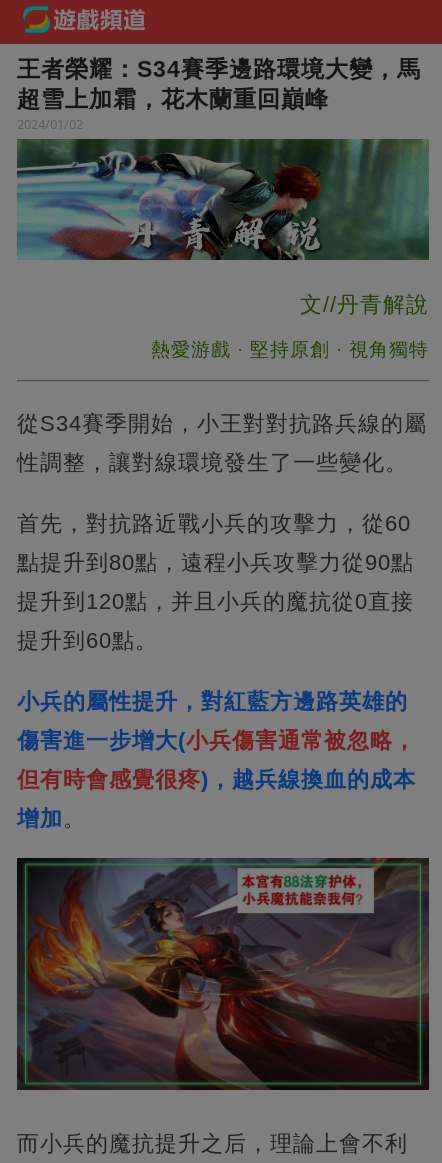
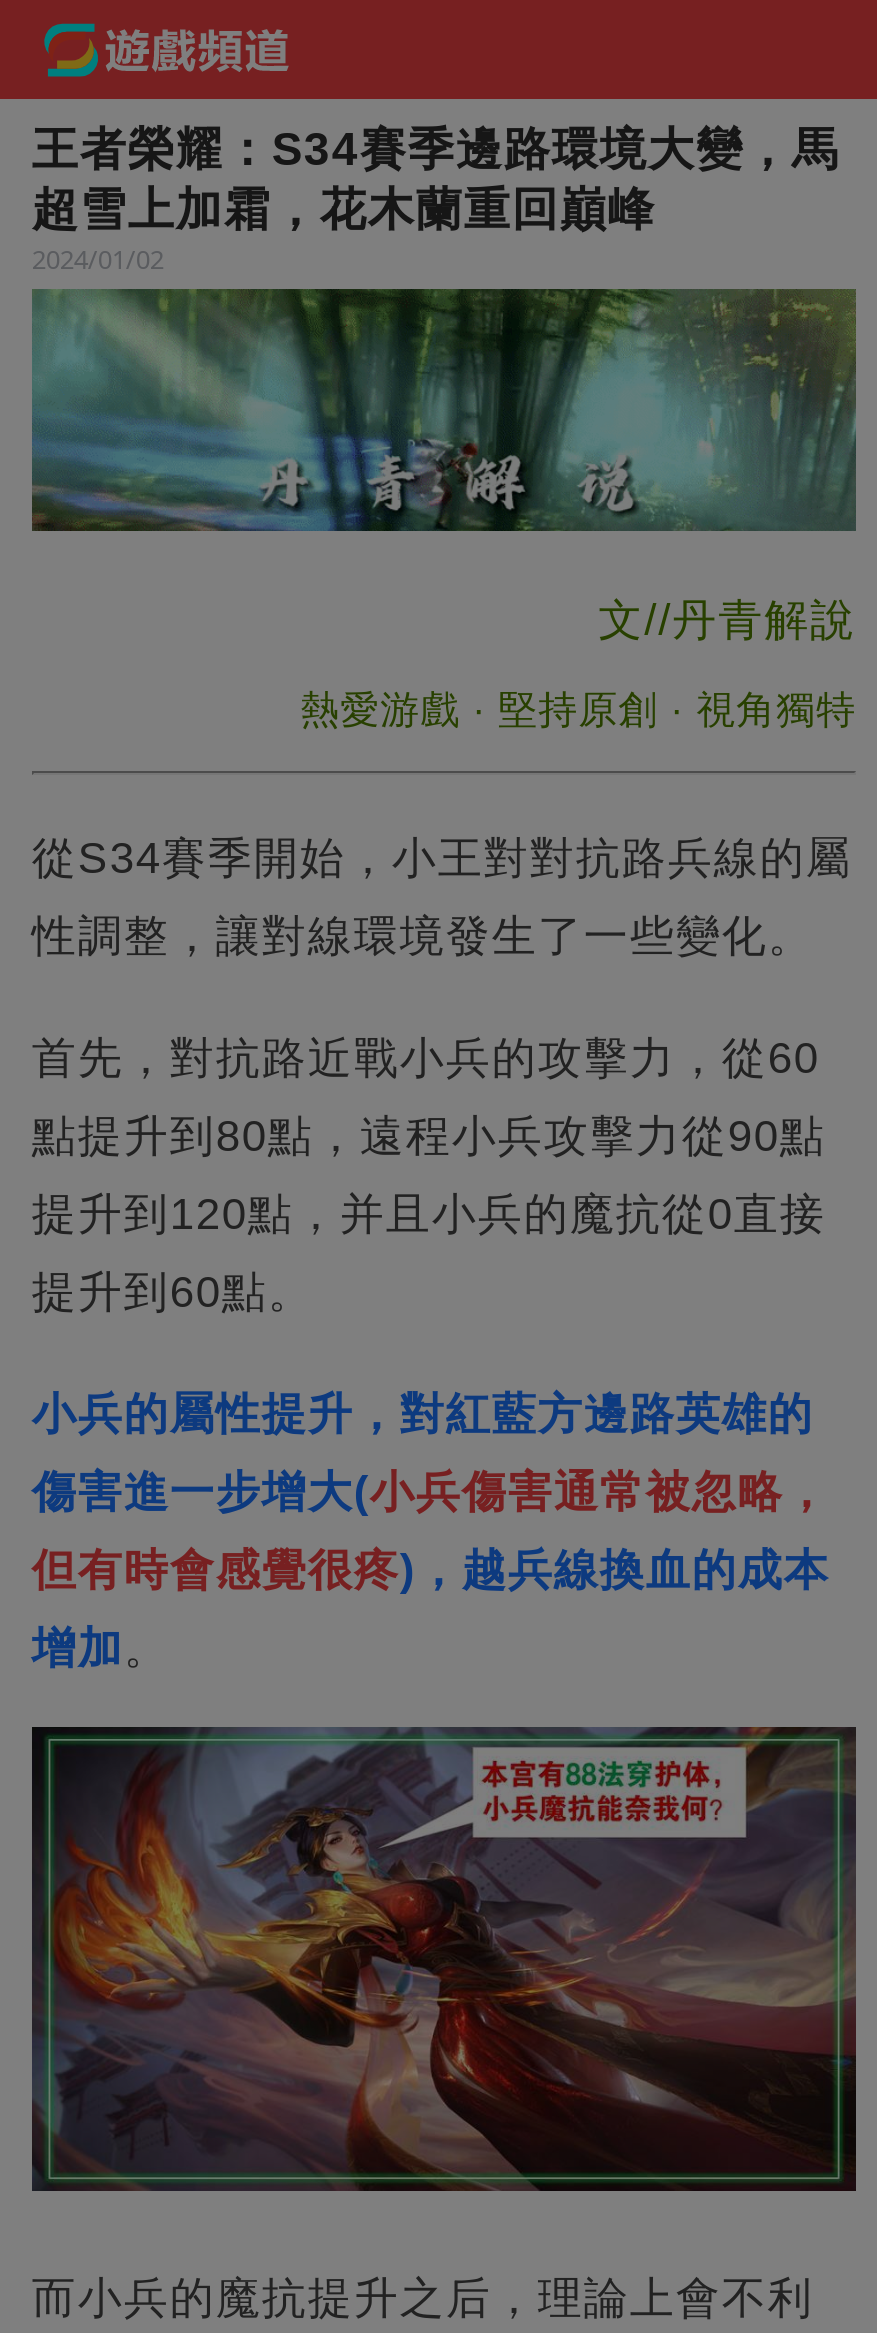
[17,138,429,261] [image] -> [30,287,858,533] [image]

